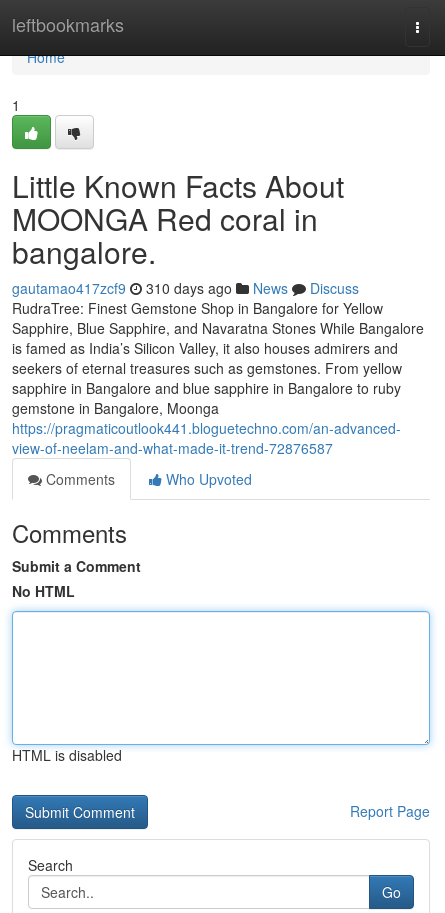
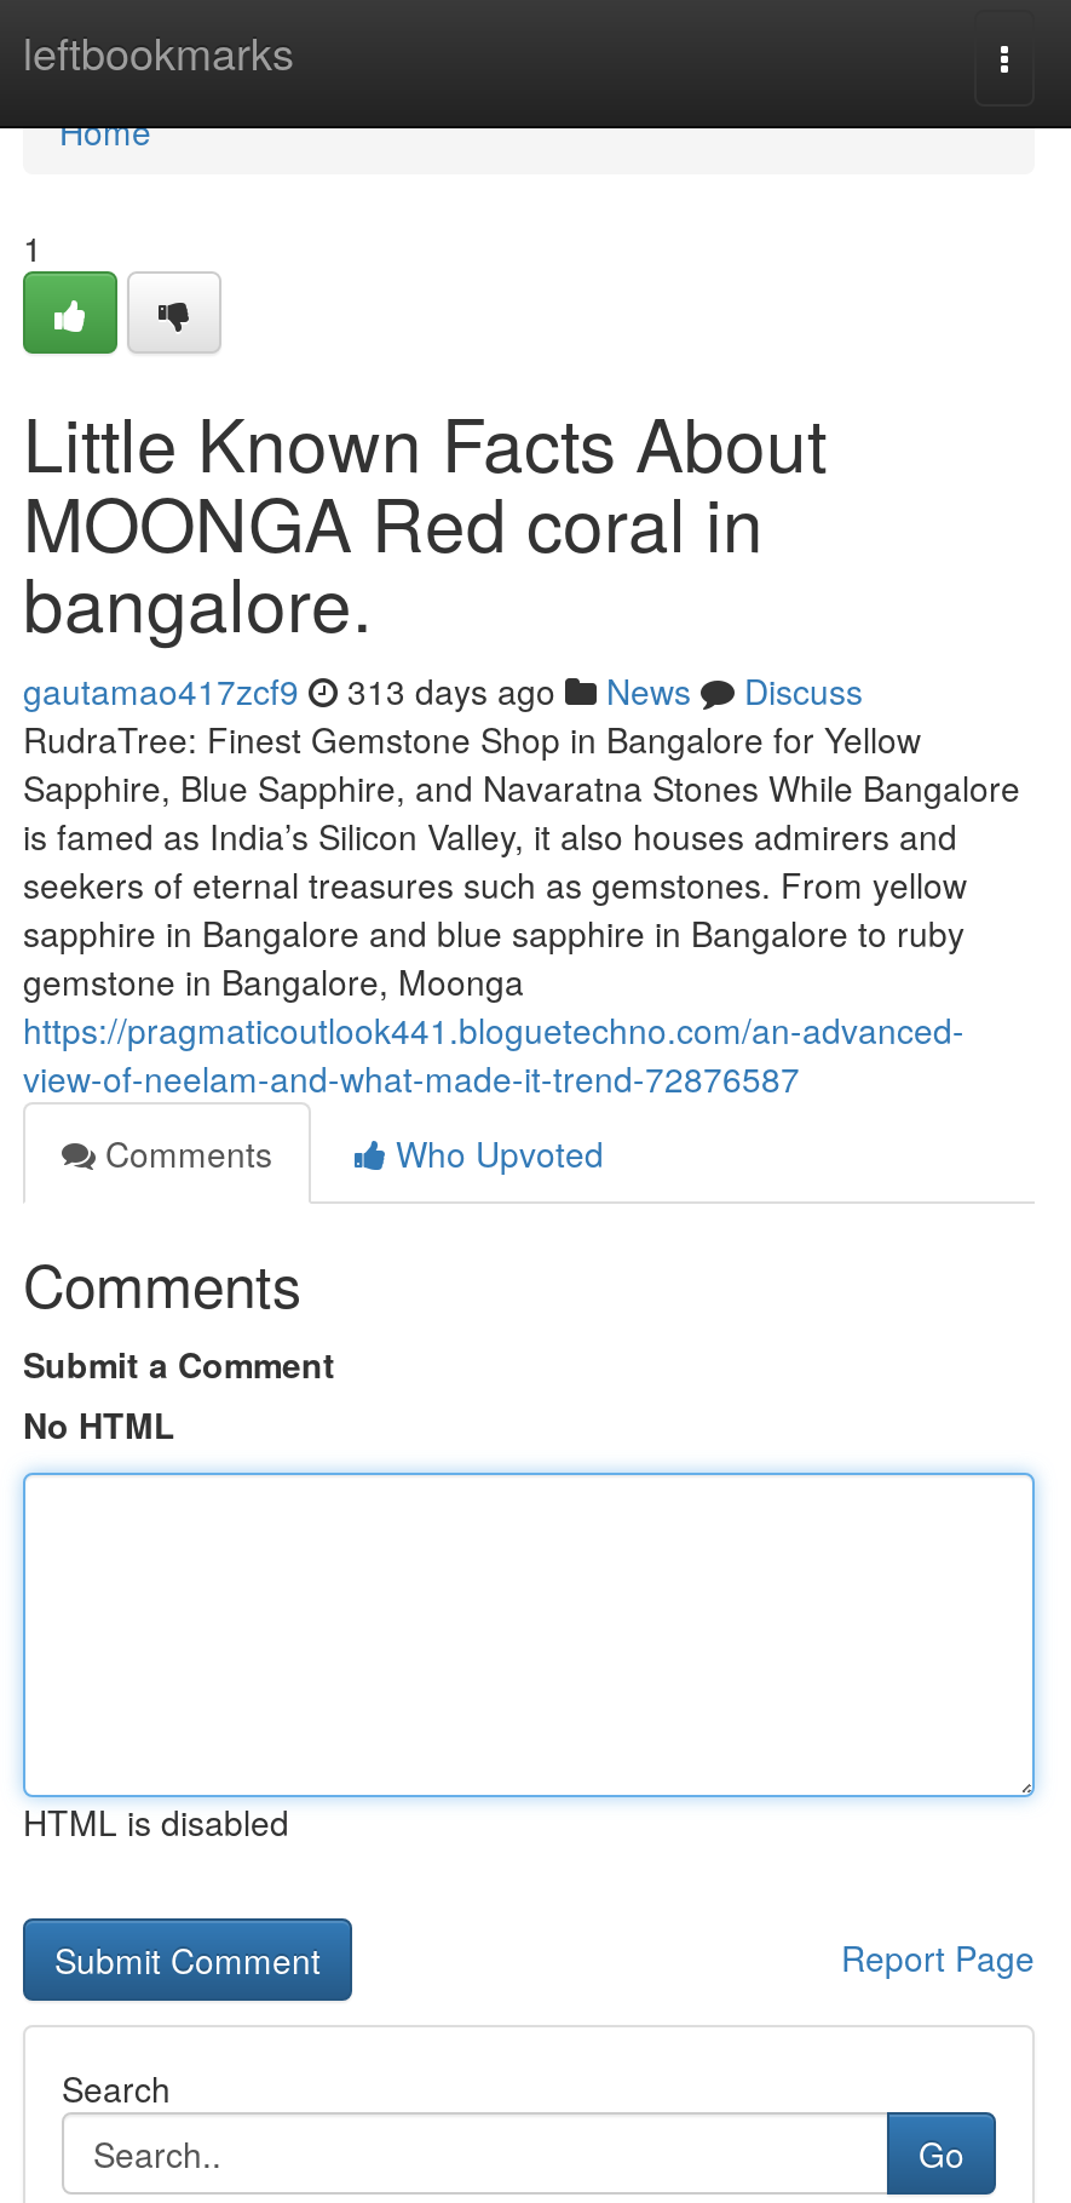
[12,278,359,298] gautamao417zcf9 310 days ago News Discuss -> [23,666,863,715] gautamao417zcf9 313 days ago News Discuss

